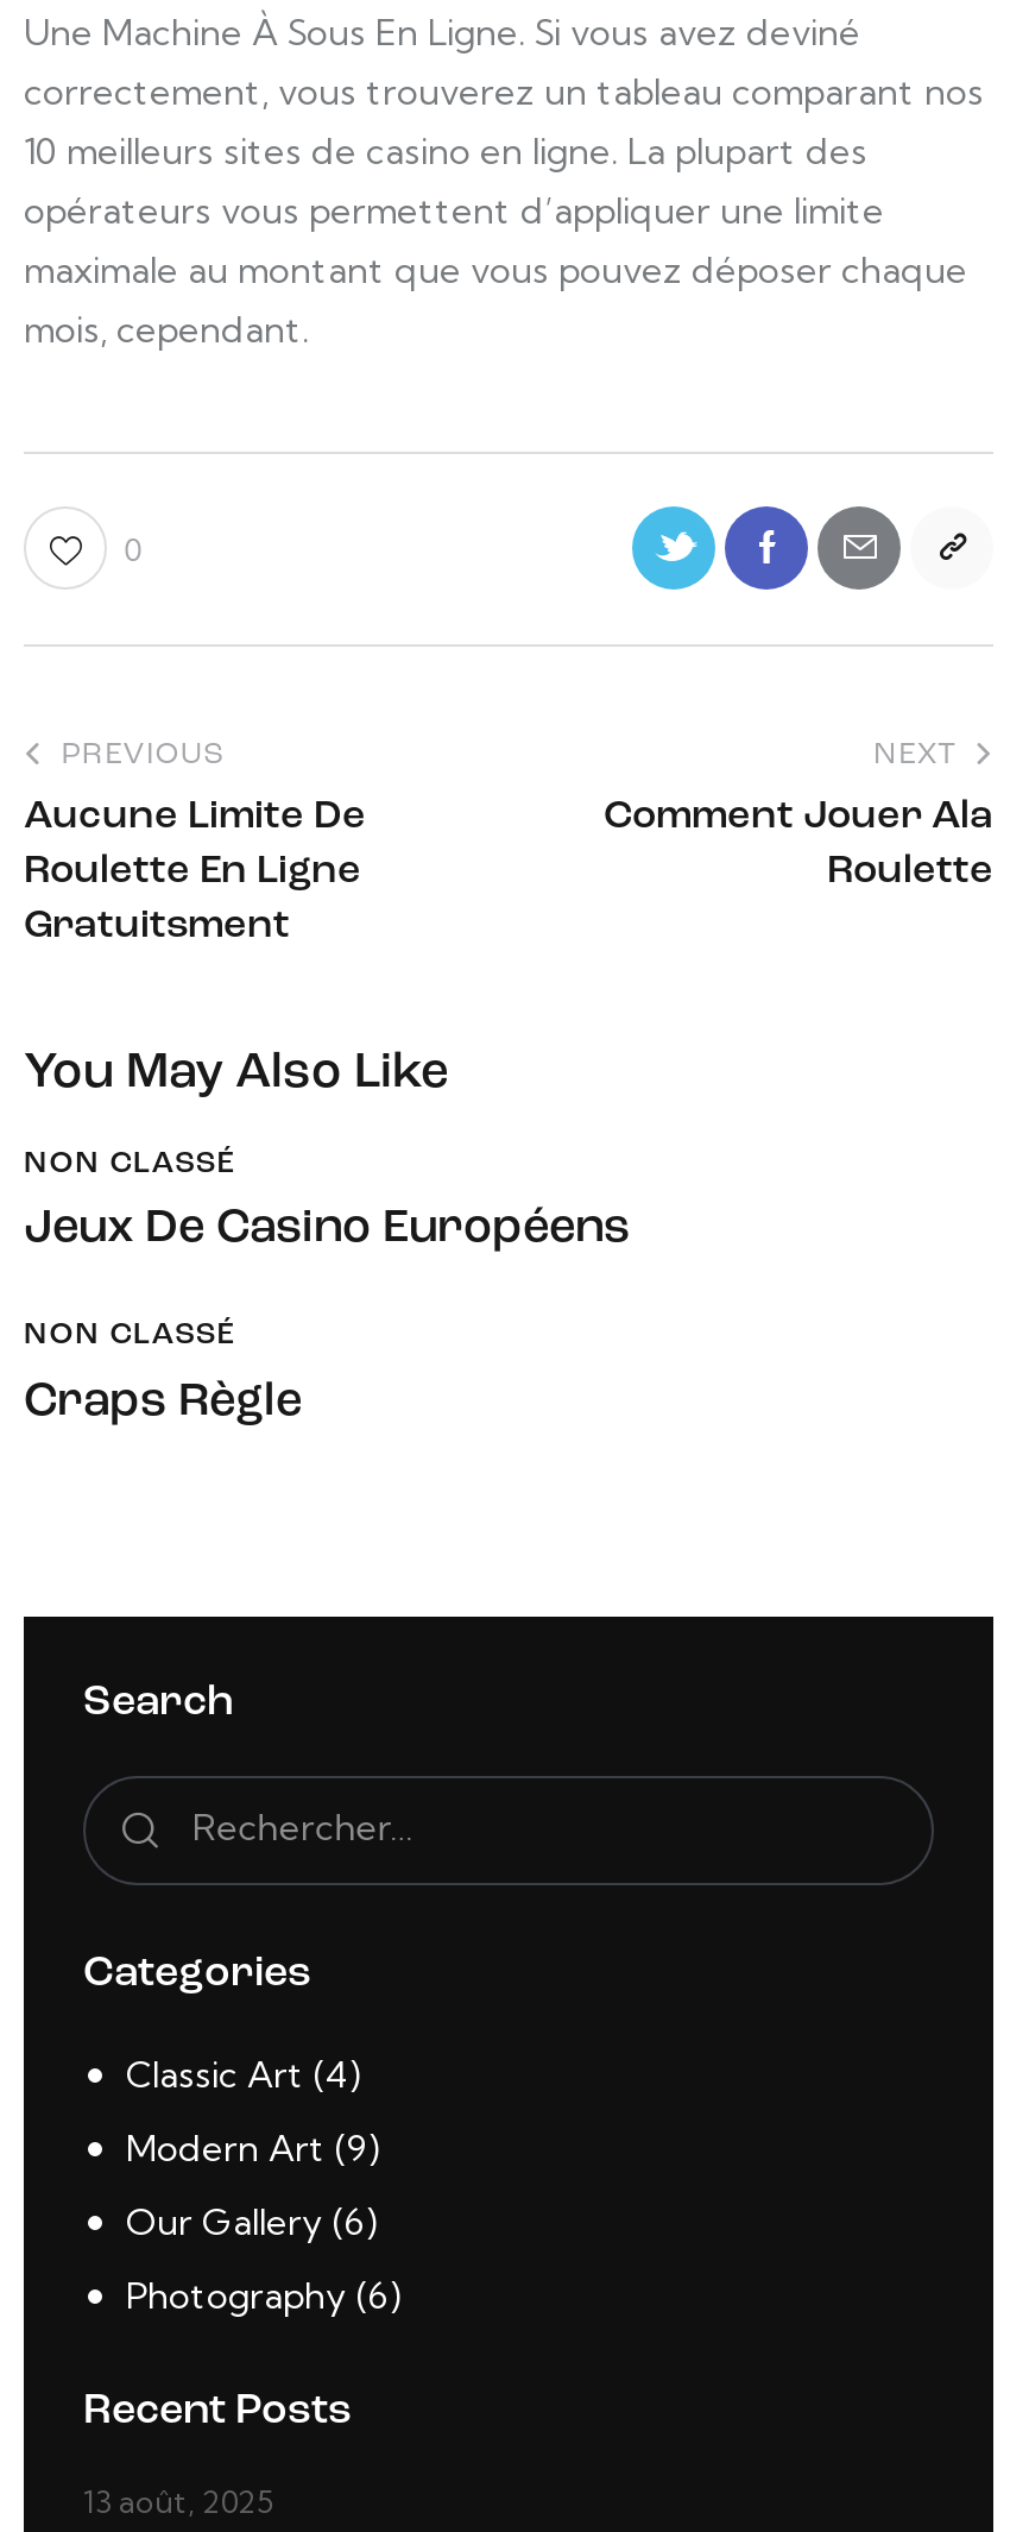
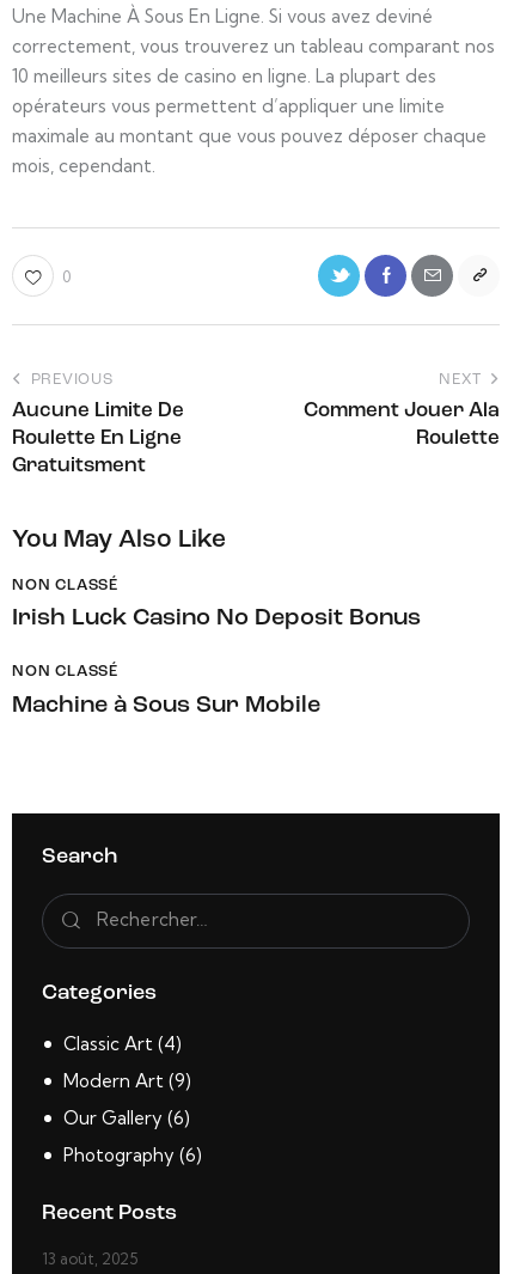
[24,1205,630,1253] Jeux De Casino Européens -> [12,606,421,630] Irish Luck Casino No Deposit Bonus
[24,1378,302,1425] Craps Règle -> [12,693,320,717] Machine à Sous Sur Mobile

